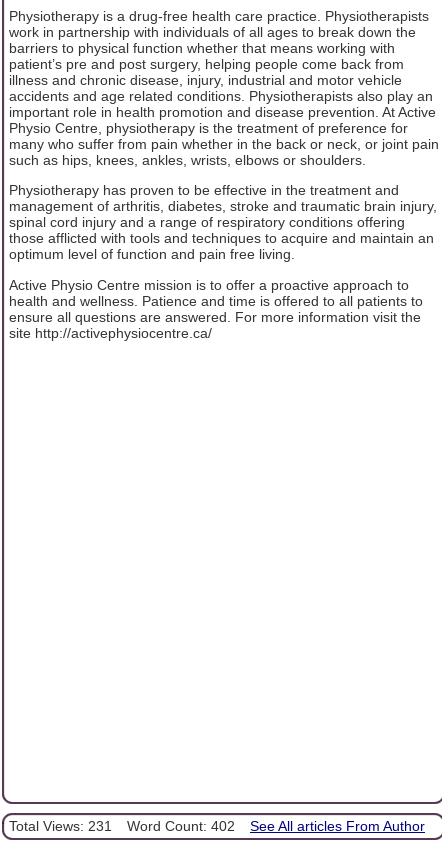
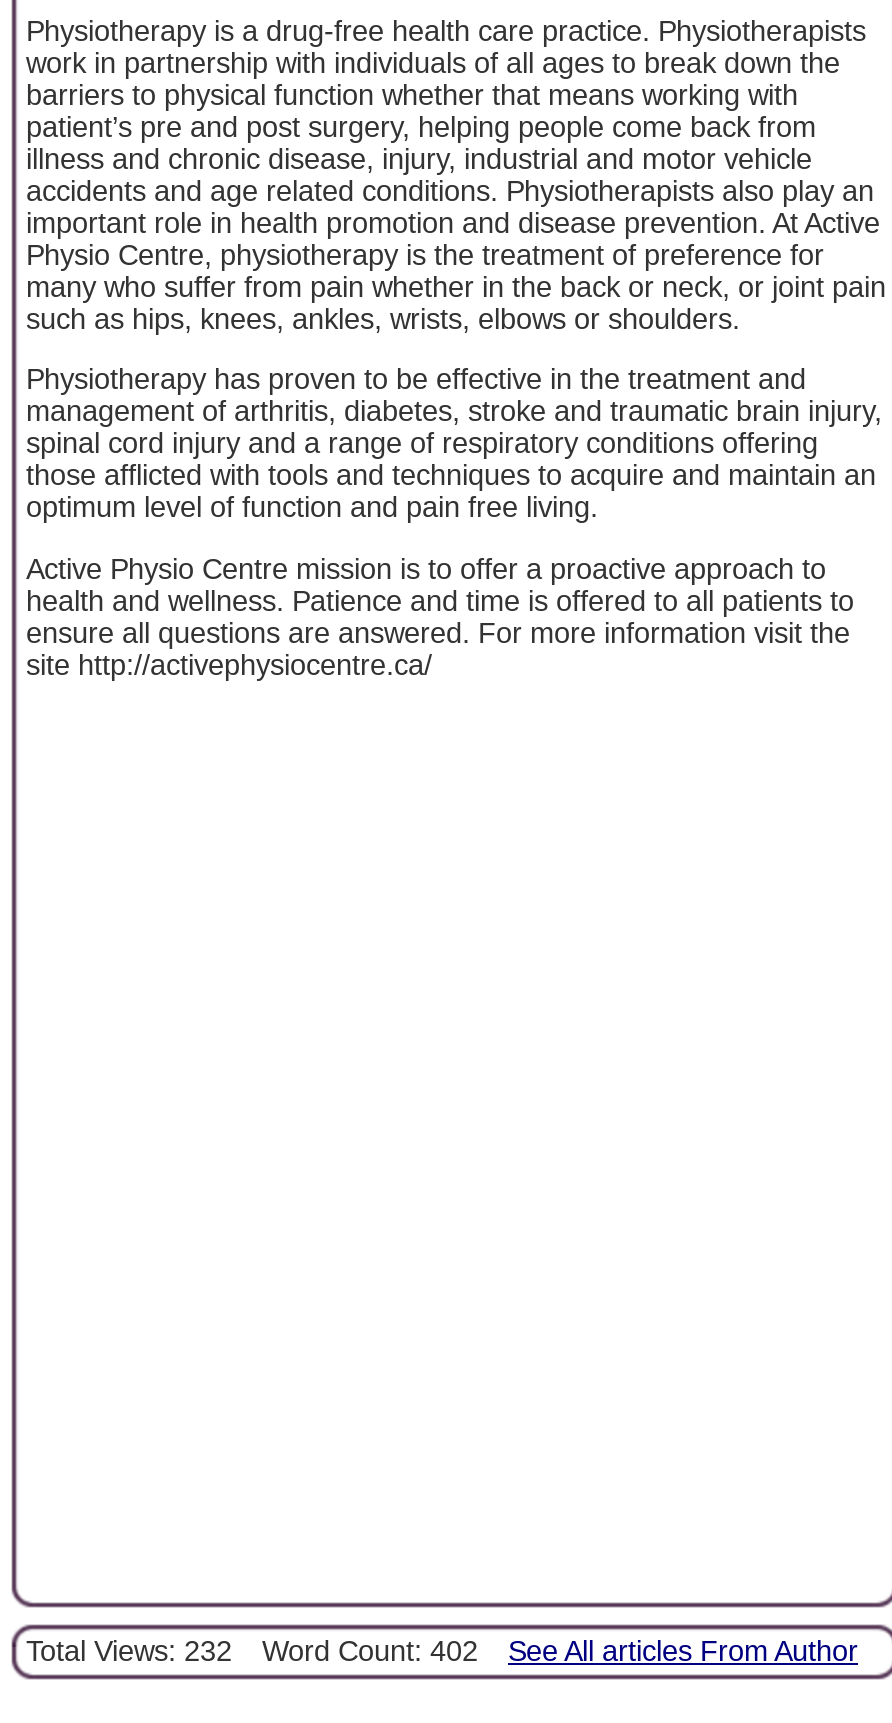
[9,818,425,834] Total Views: 231 Word Count: 402 See All articles From Author -> [26,1635,858,1667] Total Views: 232 Word Count: 402 See All articles From Author

